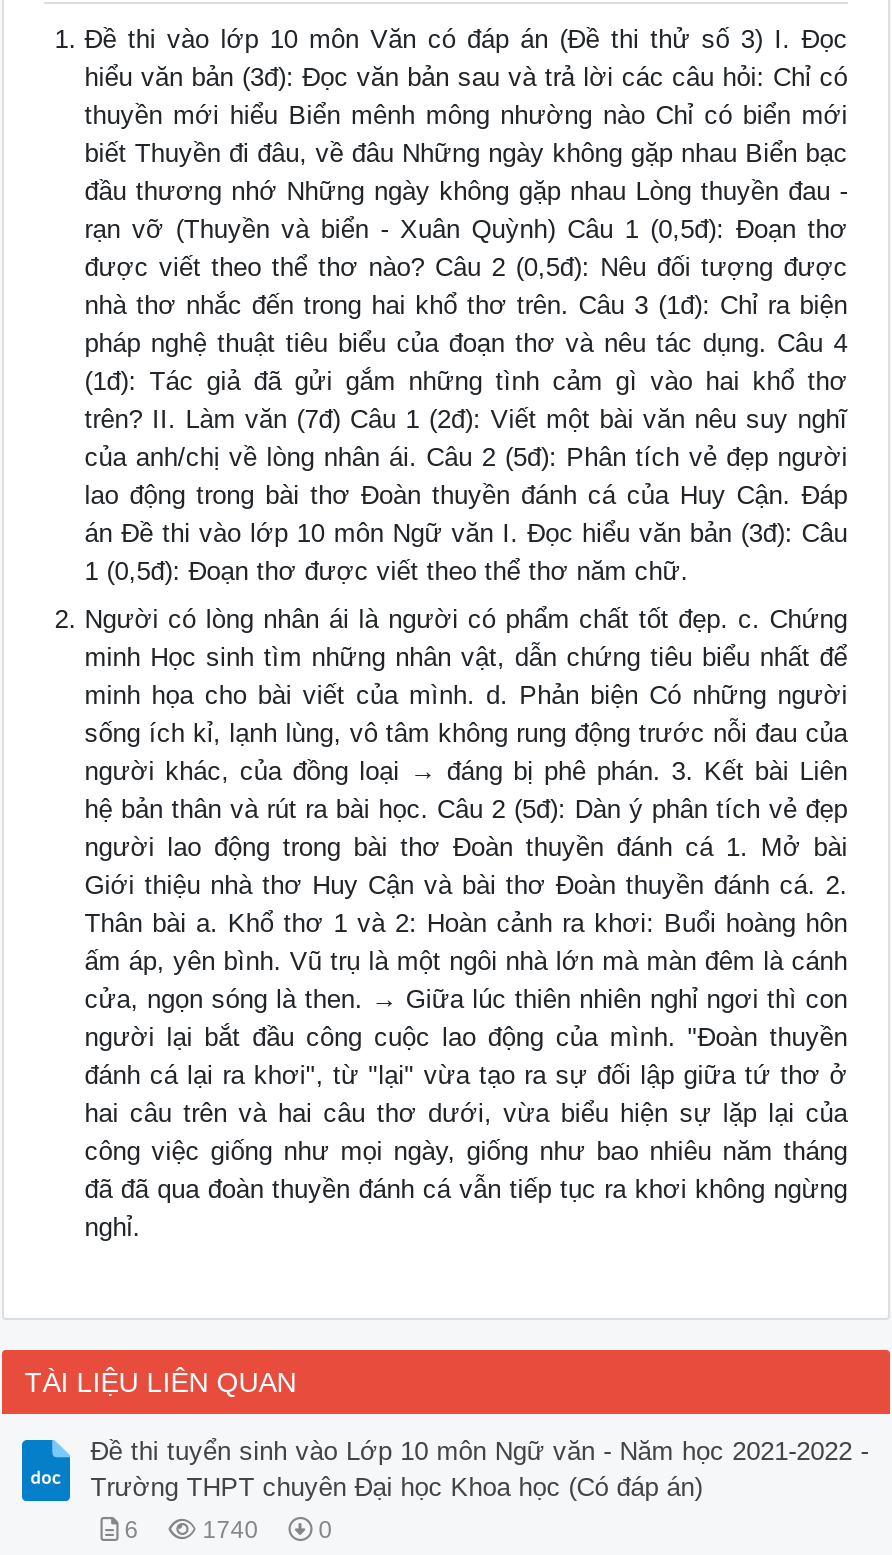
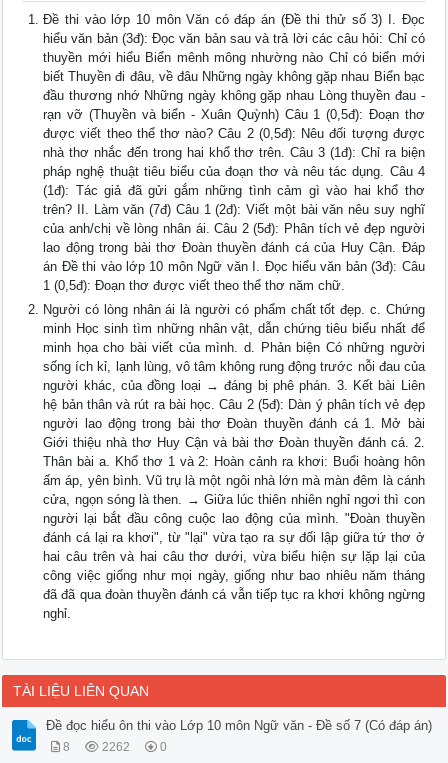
[90,1436,868,1502] Đề thi tuyển sinh vào Lớp 10 môn Ngữ văn - Năm học 2021-2022 - | Trường THPT chuyên Đại học Khoa học (Có đáp án) -> [46,718,432,733] Đề đọc hiểu ôn thi vào Lớp 10 môn Ngữ văn - Đề số 7 (Có đáp án)
[124,1516,258,1544] 6 | 1740 -> [63,740,130,754] 8 | 2262

